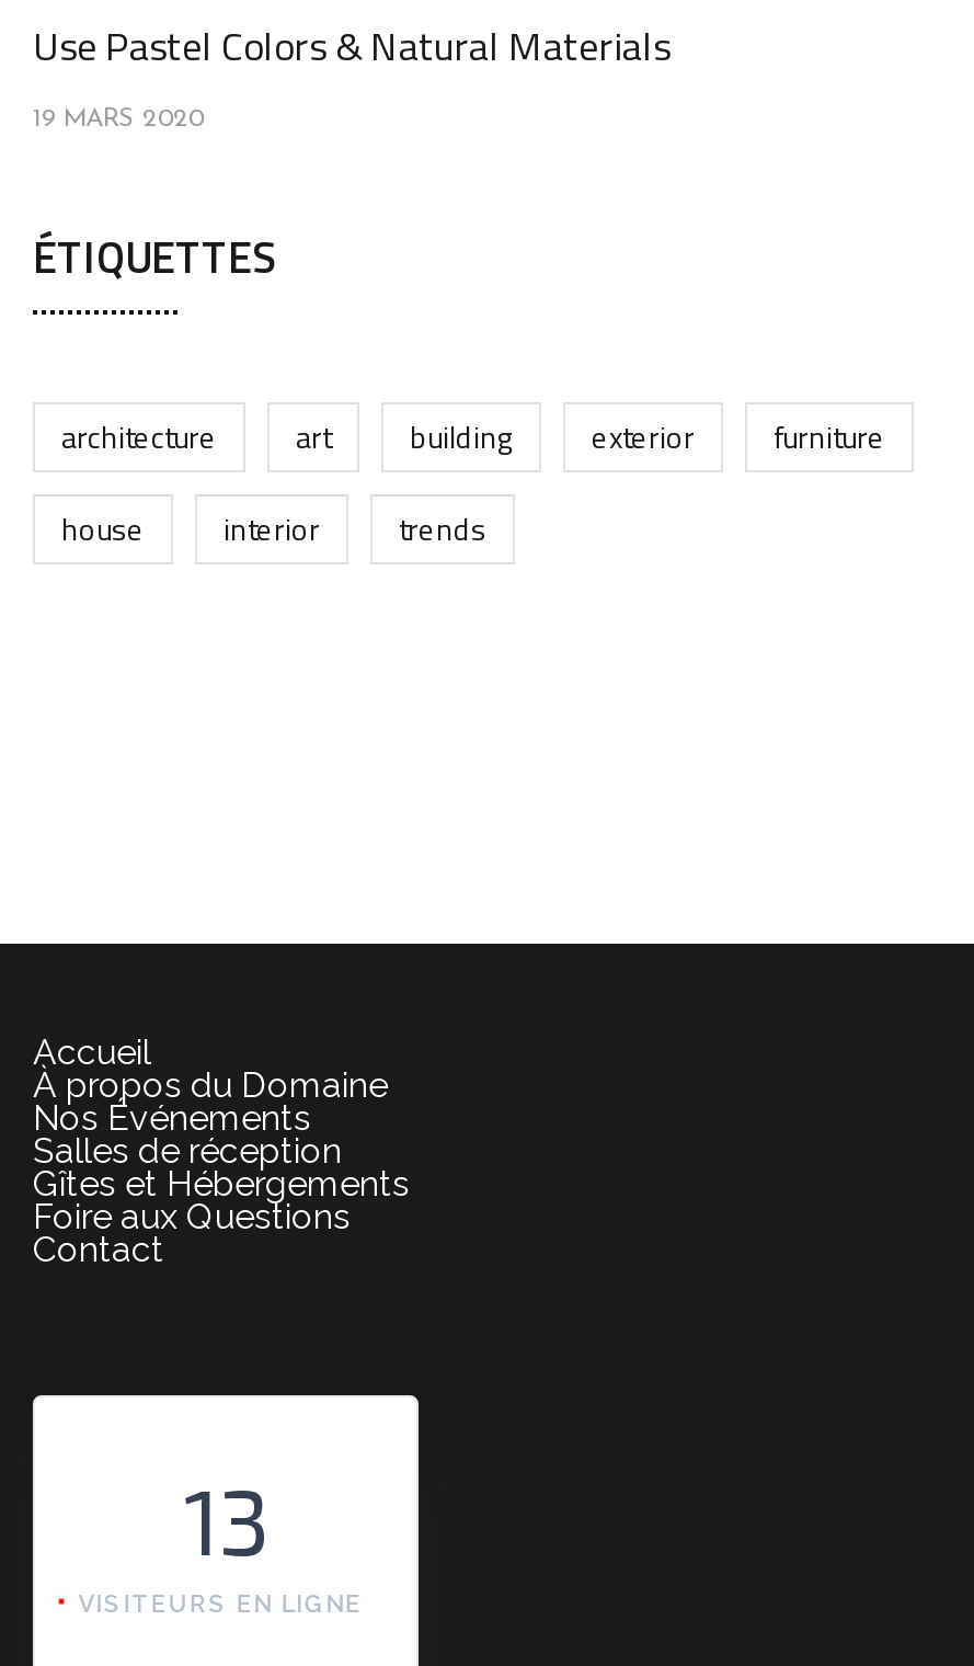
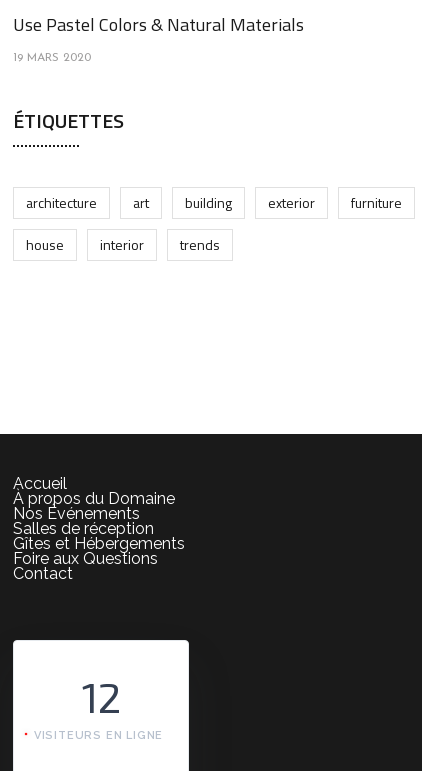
[183,1463,268,1573] 13 -> [81,671,120,721] 12

